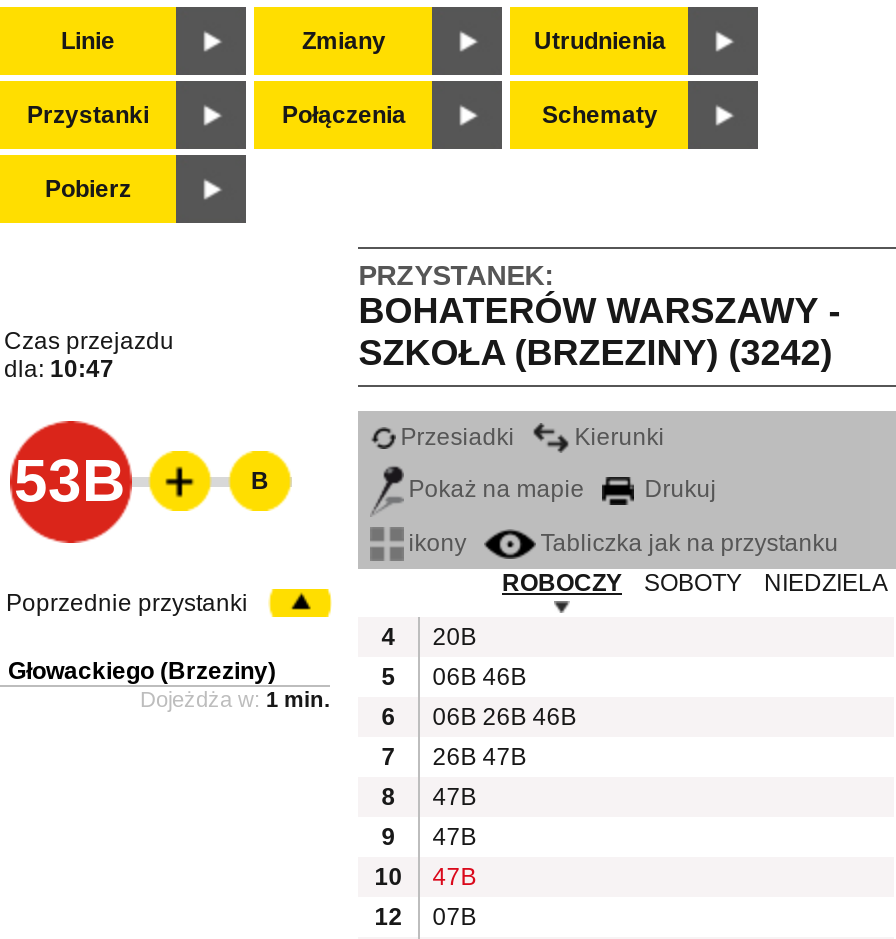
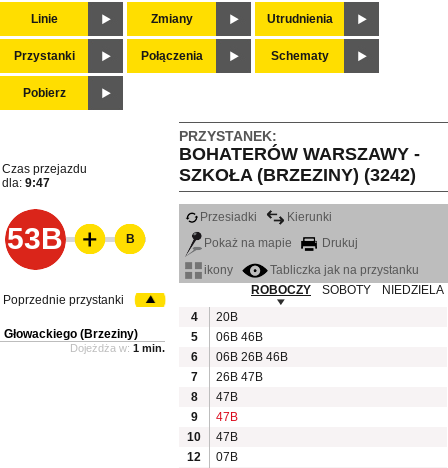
[4,355,114,383] dla: 10:47 -> [2,176,50,190] dla: 9:47

